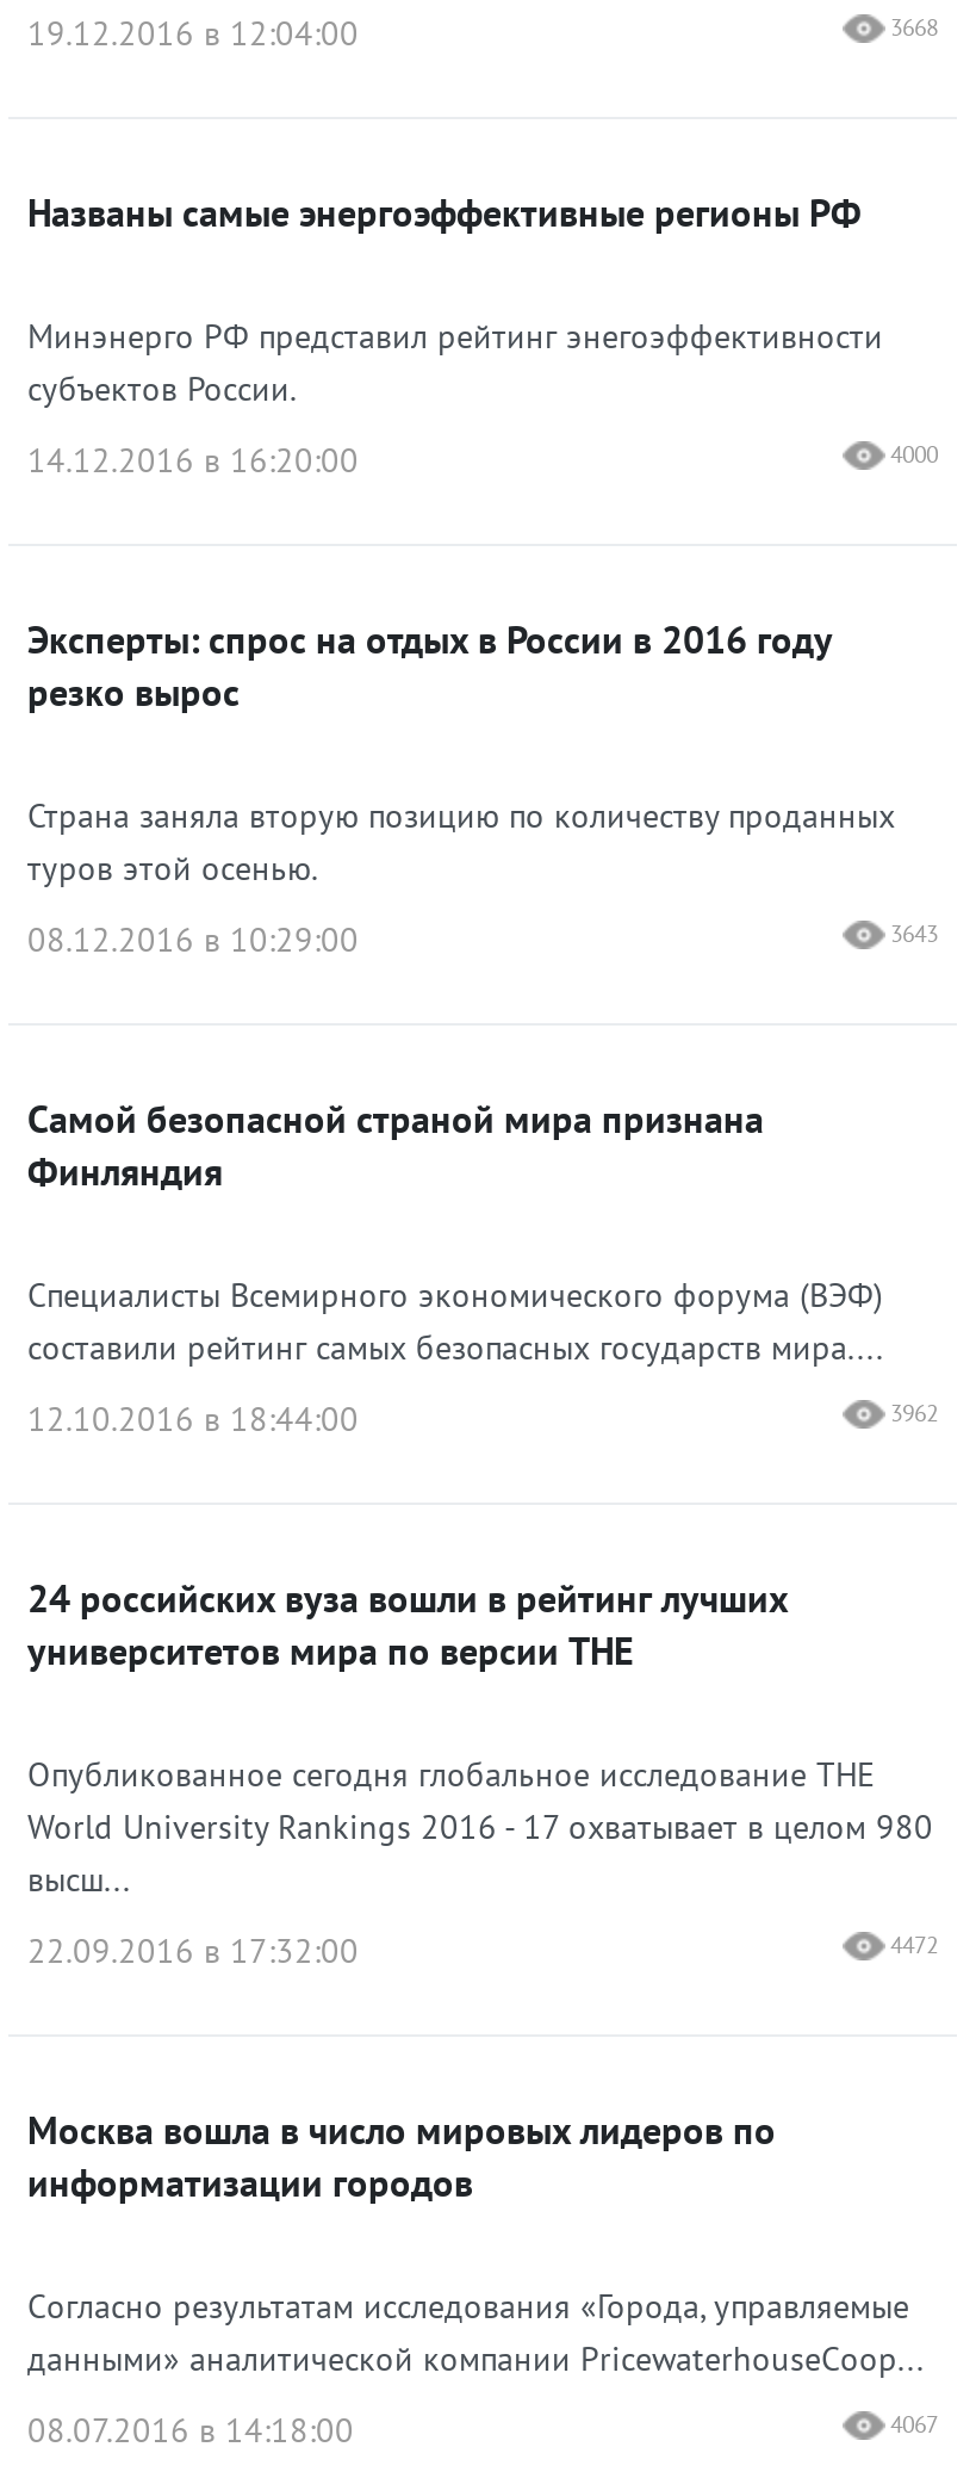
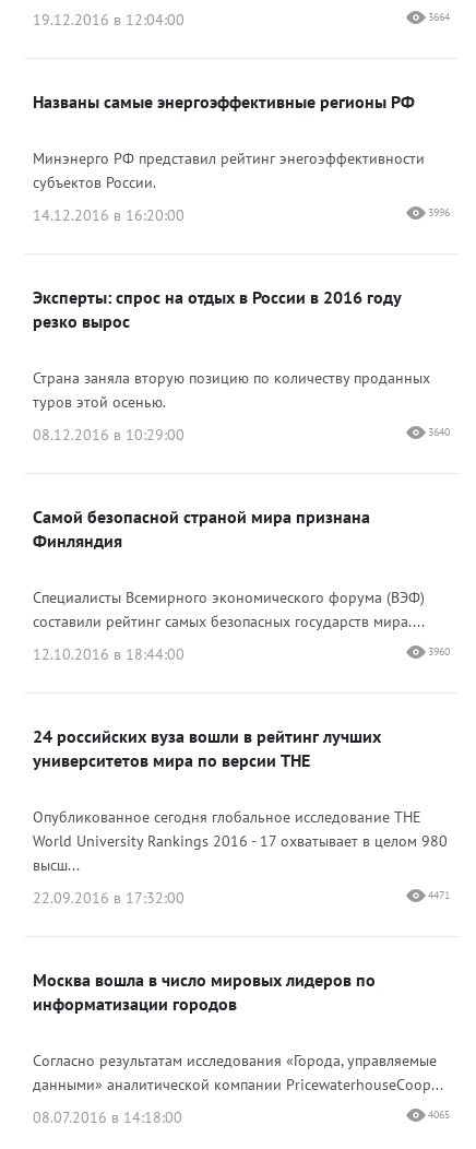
[890,11,938,42] 3668 -> [428,9,450,23] 3664
[890,438,938,469] 4000 -> [428,205,450,219] 3996
[890,917,938,948] 3643 -> [428,424,450,439] 3640
[890,1396,938,1427] 3962 -> [428,644,450,658] 3960
[890,1928,938,1959] 4472 -> [428,887,450,902] 4471
[890,2408,938,2439] 4067 -> [428,1107,450,1121] 4065

